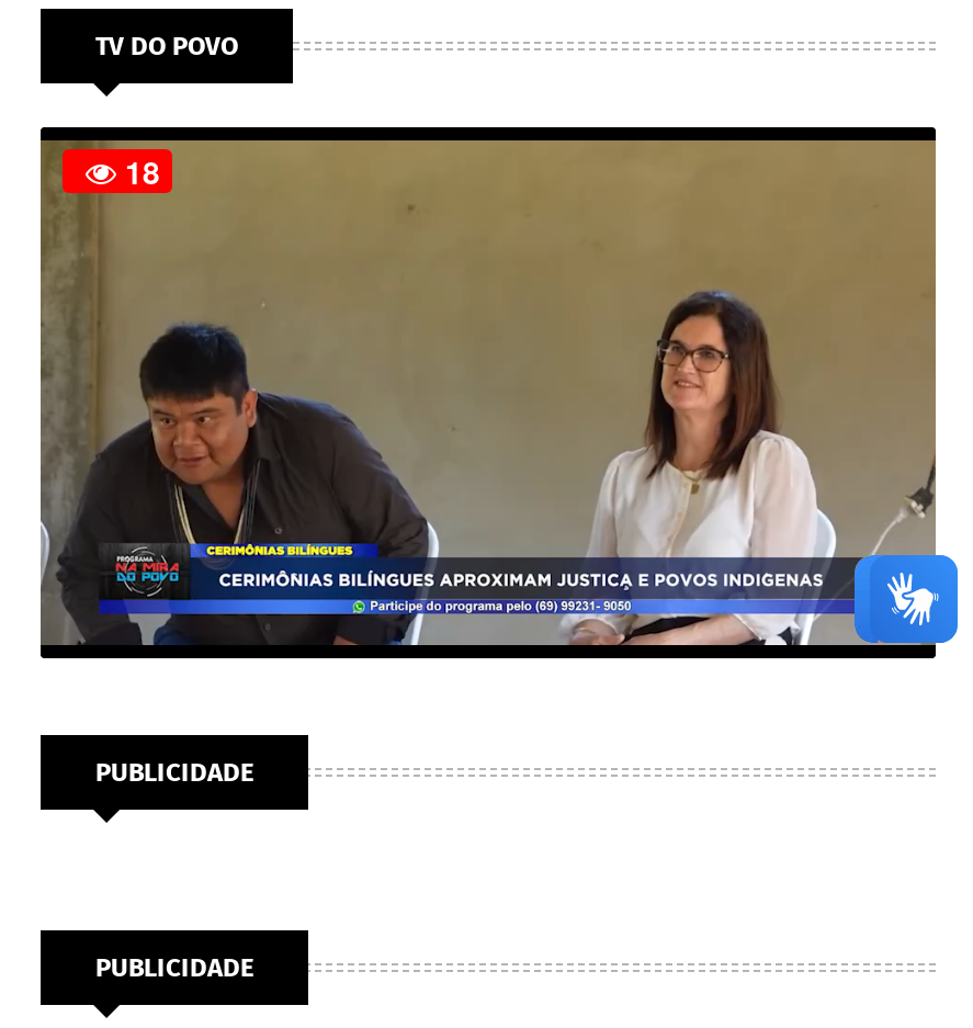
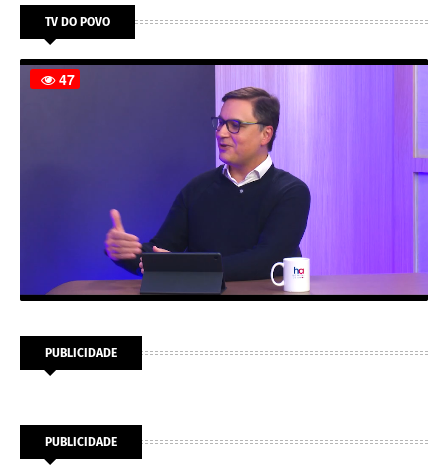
[41,138,960,647] [image] -> [19,64,438,296] [image]

